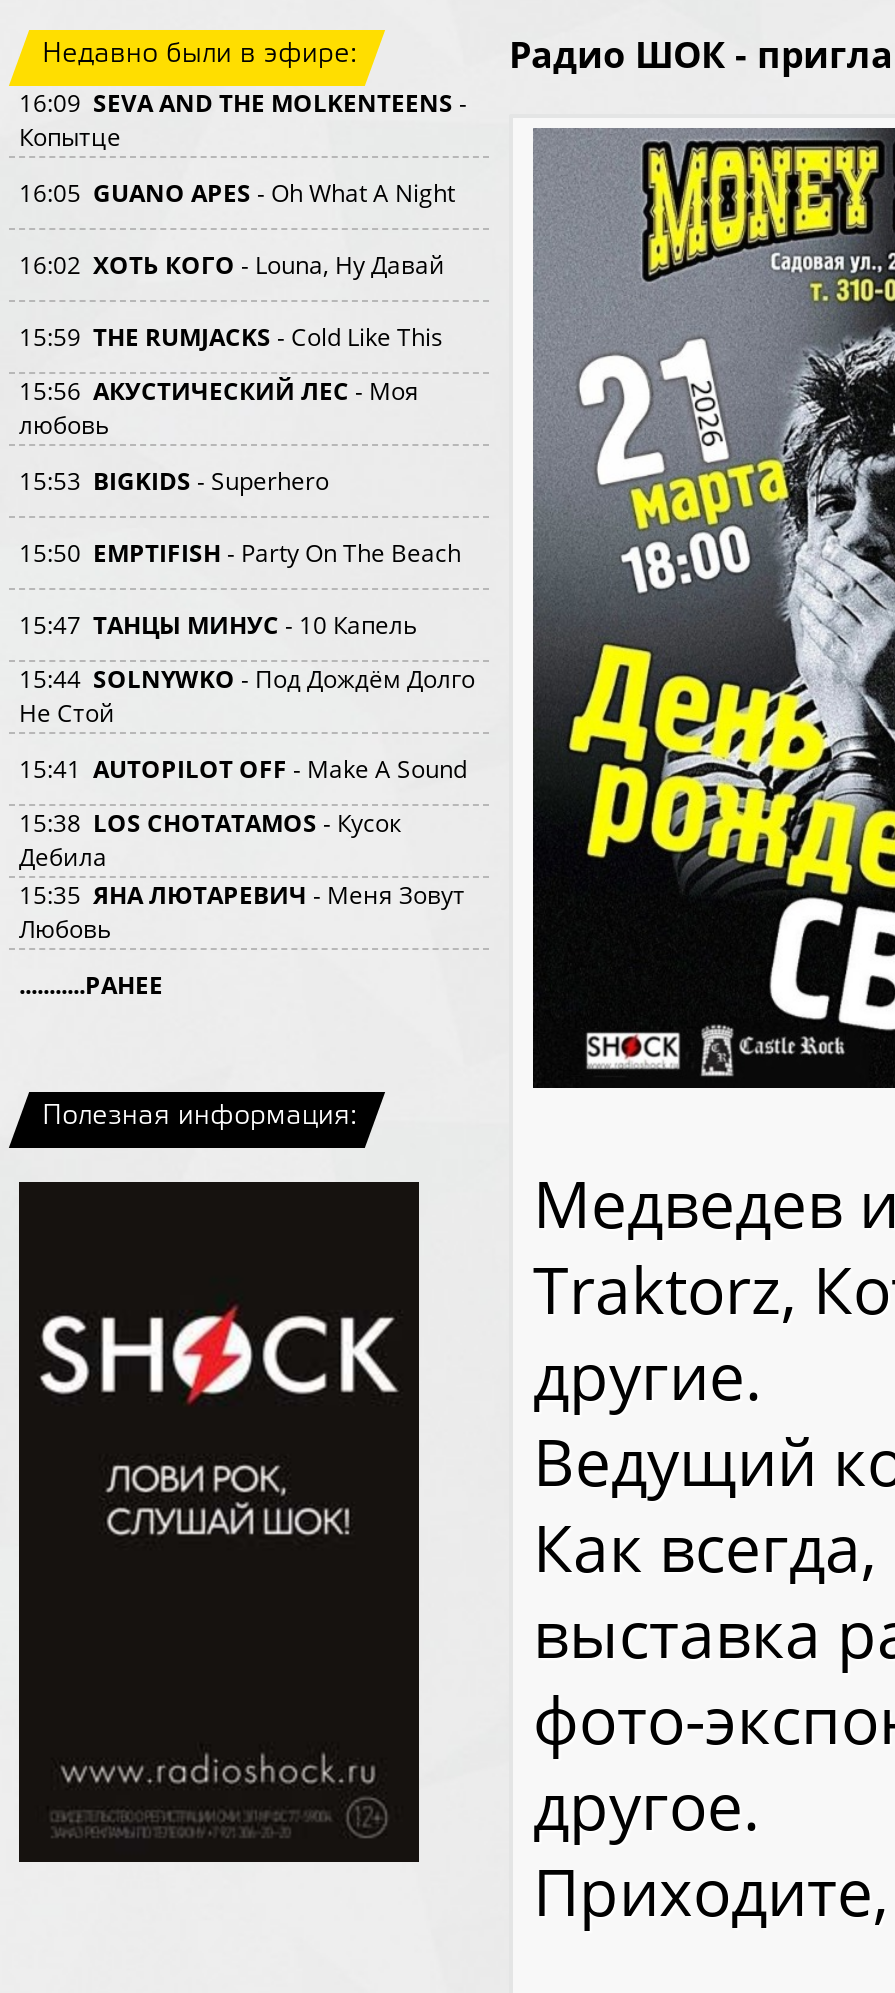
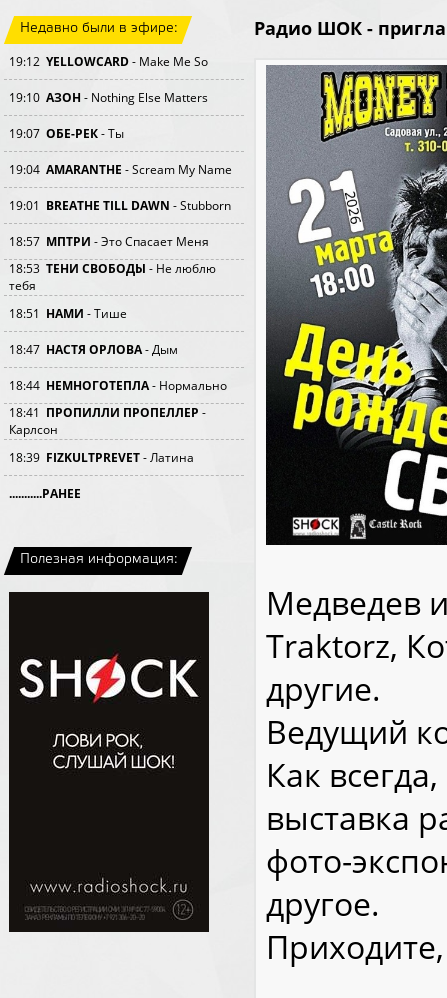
[19,86,475,946] 16:09 SEVA AND THE MOLKENTEENS - | Копытце | 16:05 GUANO APES - Oh What A Night | 16:02 ХОТЬ КОГО - Louna, Ну Давай | 15:59 THE RUMJACKS - Cold Like This | 15:56 АКУСТИЧЕСКИЙ ЛЕС - Моя | любовь | 15:53 BIGKIDS - Superhero | 15:50 EMPTIFISH - Party On The Beach | 15:47 ТАНЦЫ МИНУС - 10 Капель | 15:44 SOLNYWKO - Под Дождём Долго | Не Стой | 15:41 AUTOPILOT OFF - Make A Sound | 15:38 LOS CHOTATAMOS - Кусок | Дебила | 15:35 ЯНА ЛЮТАРЕВИЧ - Меня Зовут | Любовь -> [9,53,232,466] 19:12 YELLOWCARD - Make Me So | 19:10 АЗОН - Nothing Else Matters | 19:07 ОБЕ-РЕК - Ты | 19:04 AMARANTHE - Scream My Name | 19:01 BREATHE TILL DAWN - Stubborn | 18:57 МПТРИ - Это Спасает Меня | 18:53 ТЕНИ СВОБОДЫ - Не люблю | тебя | 18:51 НАМИ - Тише | 18:47 НАСТЯ ОРЛОВА - Дым | 18:44 НЕМНОГОТЕПЛА - Нормально | 18:41 ПРОПИЛЛИ ПРОПЕЛЛЕР - | Карлсон | 18:39 FIZKULTPREVET - Латина

